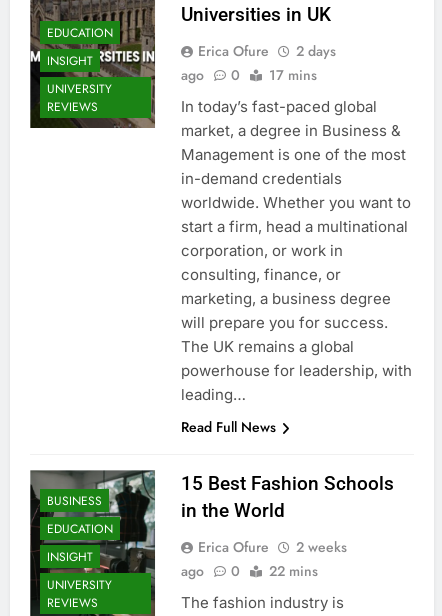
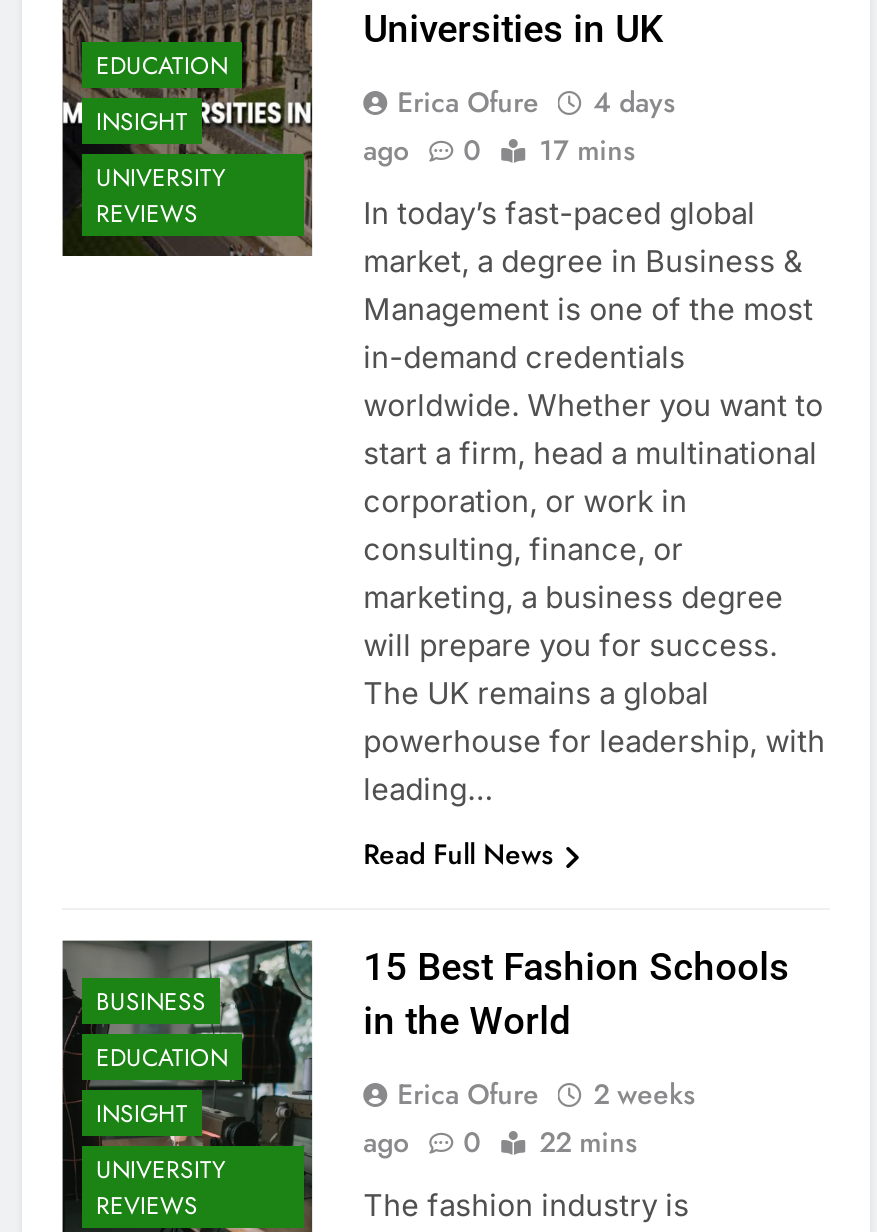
[198,41,336,61] Erica Ofure 2 days -> [397,82,675,122] Erica Ofure 4 days

